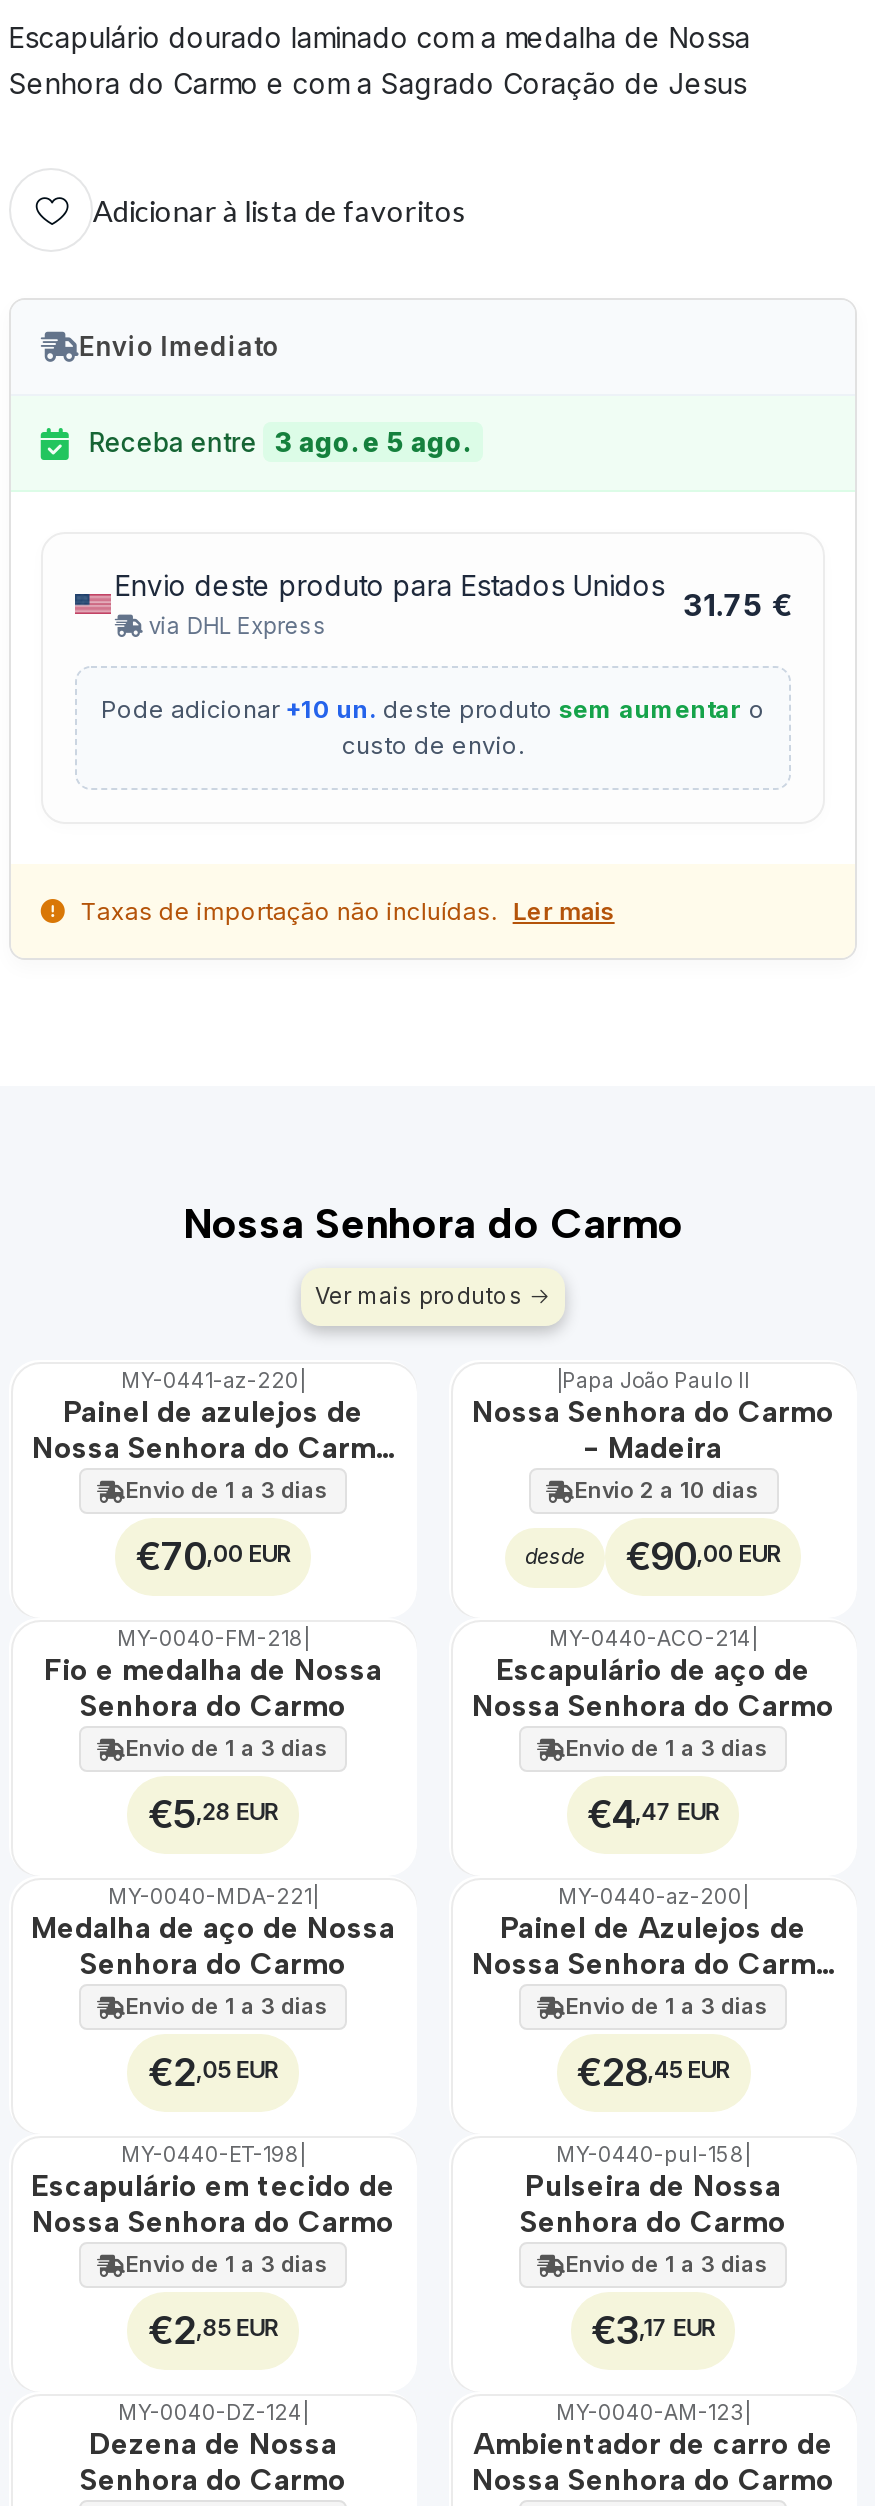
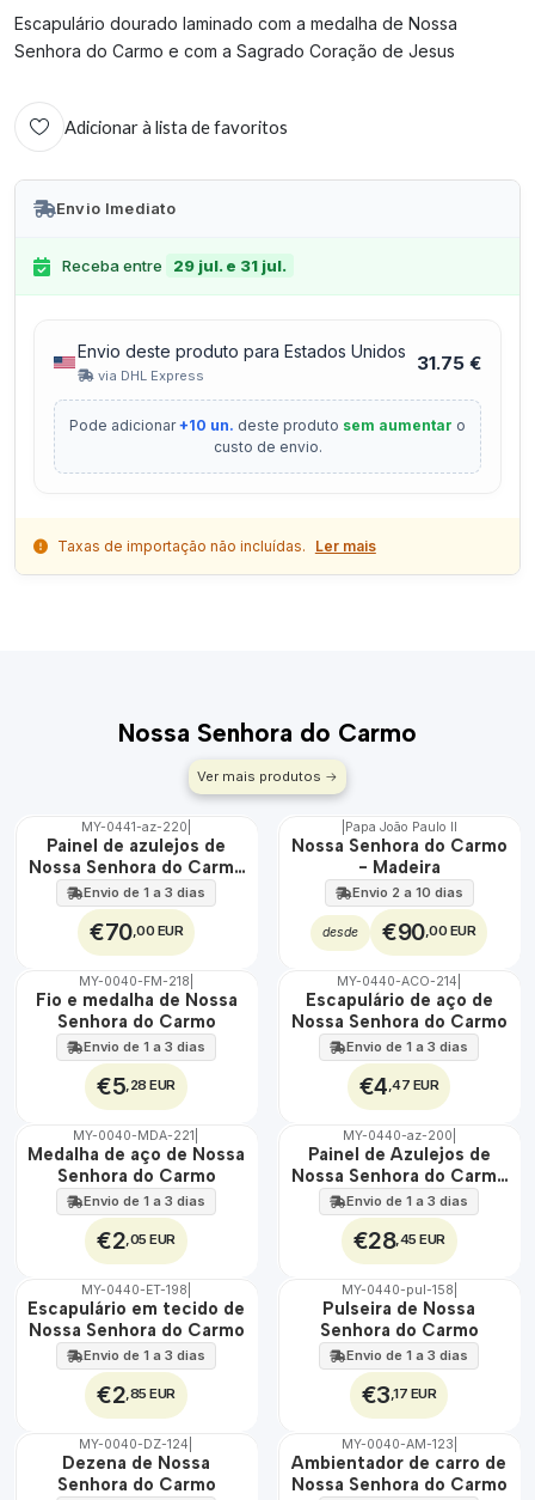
[89,426,471,458] Receba entre 3 ago. e 5 ago. -> [62,256,286,275] Receba entre 29 jul. e 31 jul.

